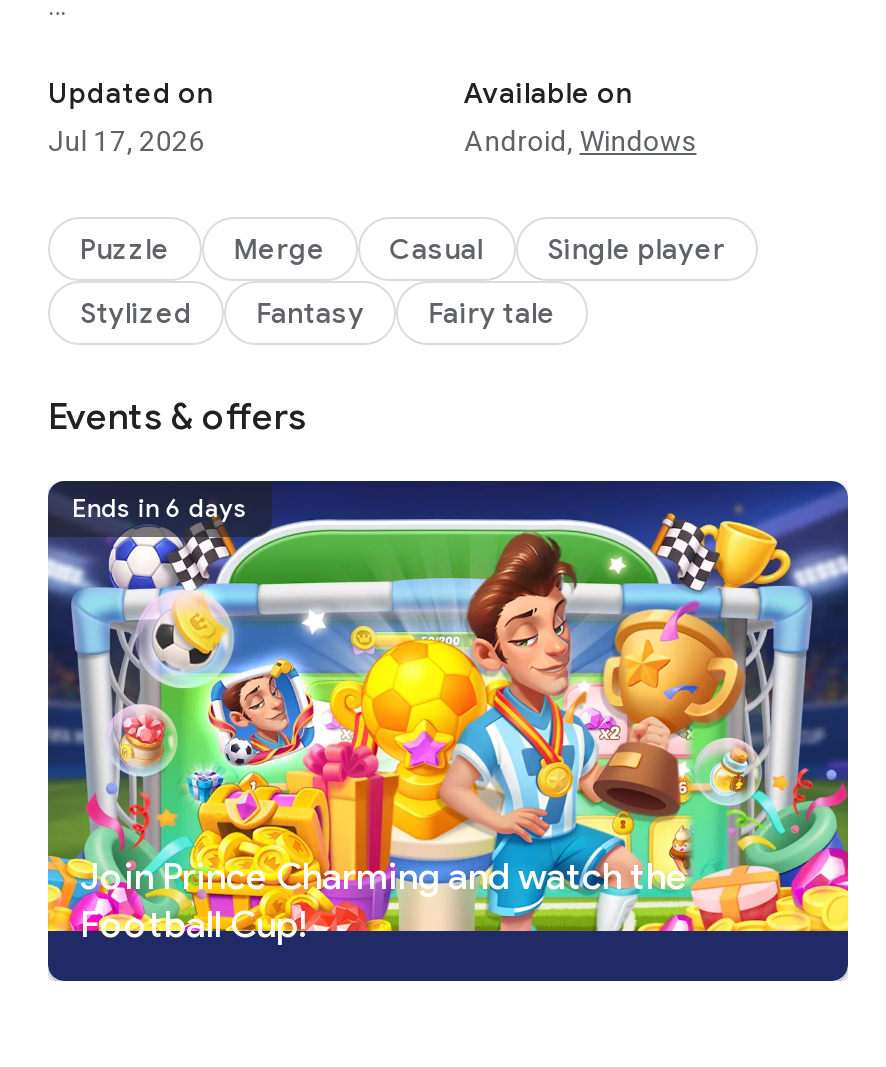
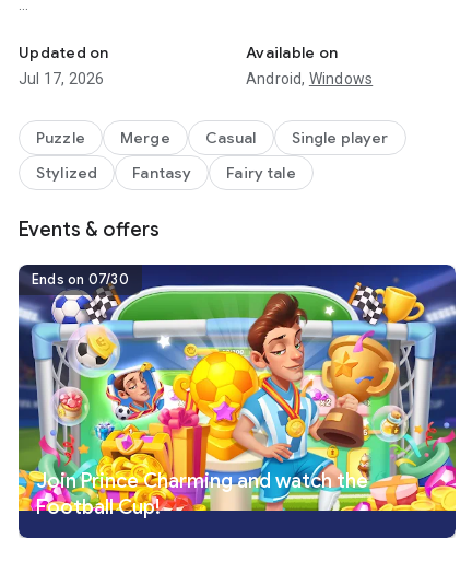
[72,493,248,525] Ends in 6 days -> [32,271,129,289] Ends on 07/30

